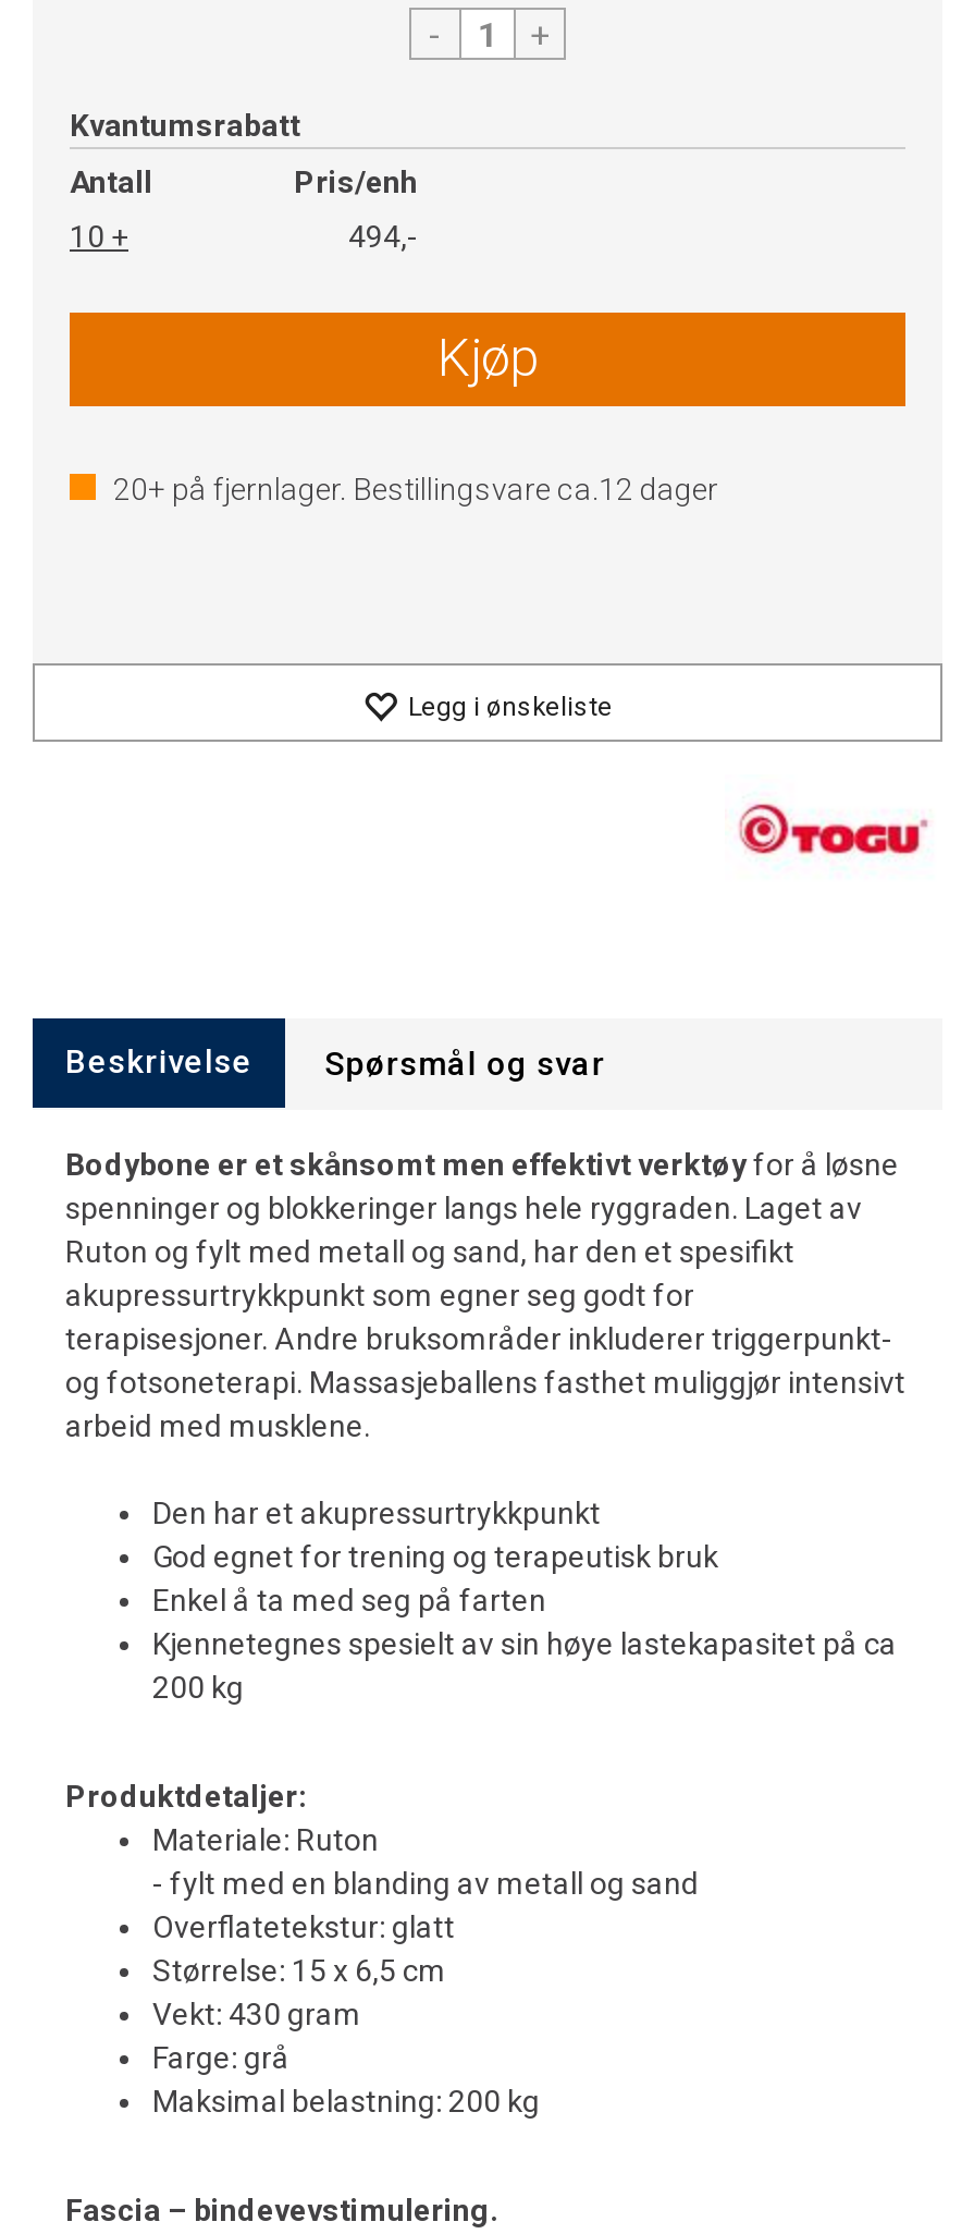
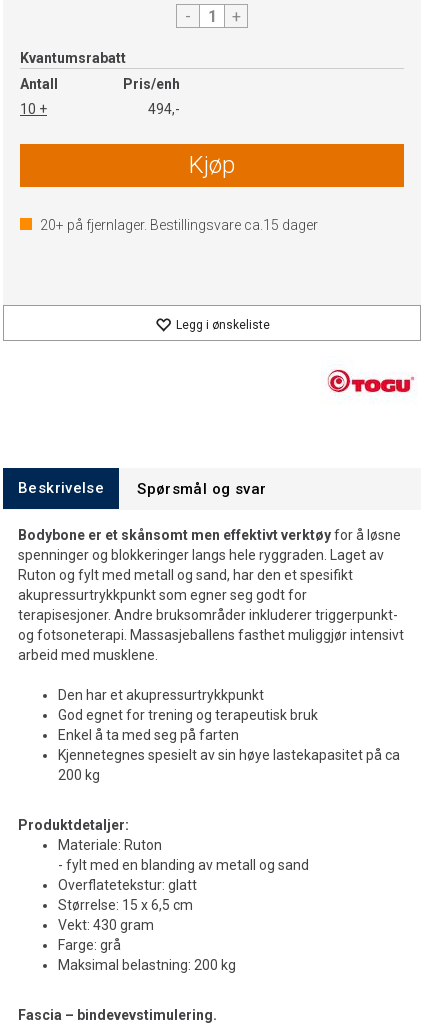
[113,472,718,506] 20+ på fjernlager. Bestillingsvare ca.12 dager -> [40,217,318,233] 20+ på fjernlager. Bestillingsvare ca.15 dager

